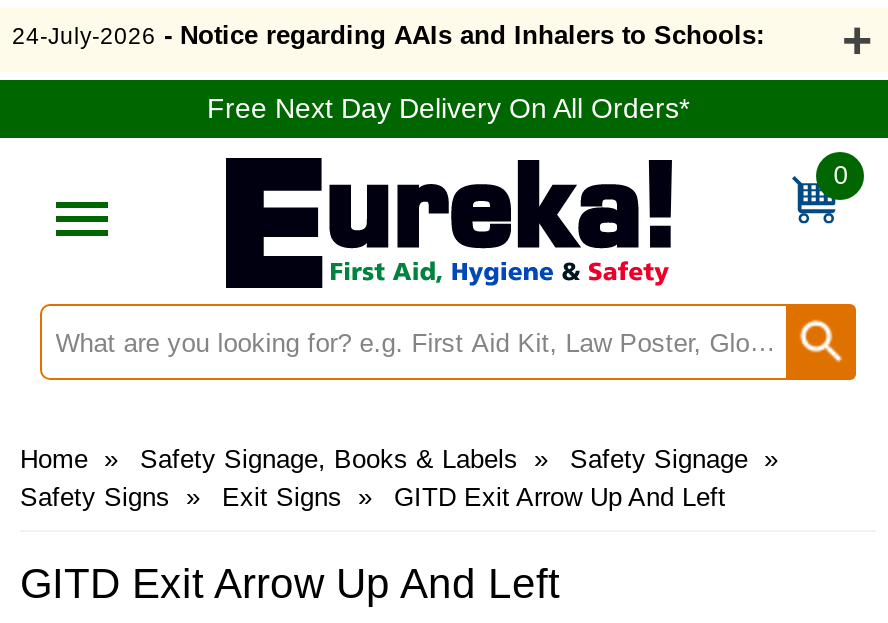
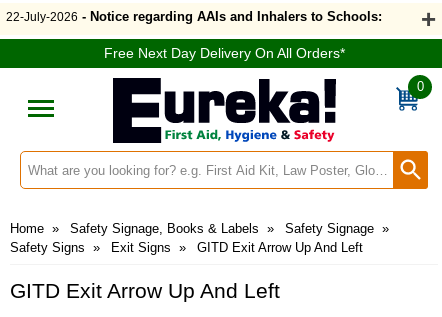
[12,20,764,50] 24-July-2026 - Notice regarding AAIs and Inhalers to Schools: -> [6,9,382,24] 22-July-2026 - Notice regarding AAIs and Inhalers to Schools:

